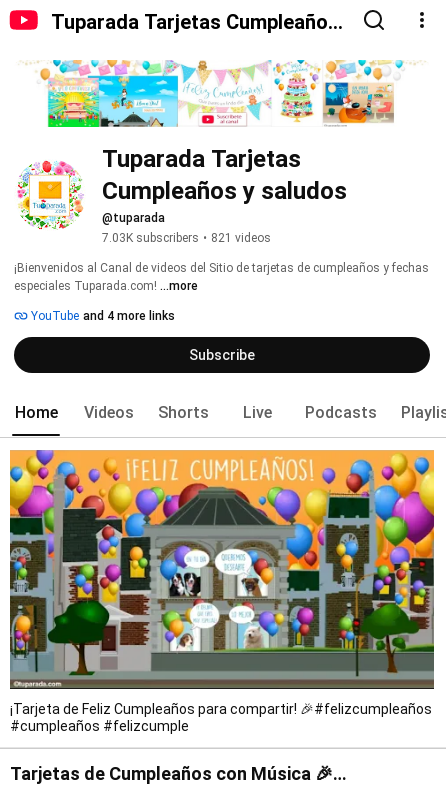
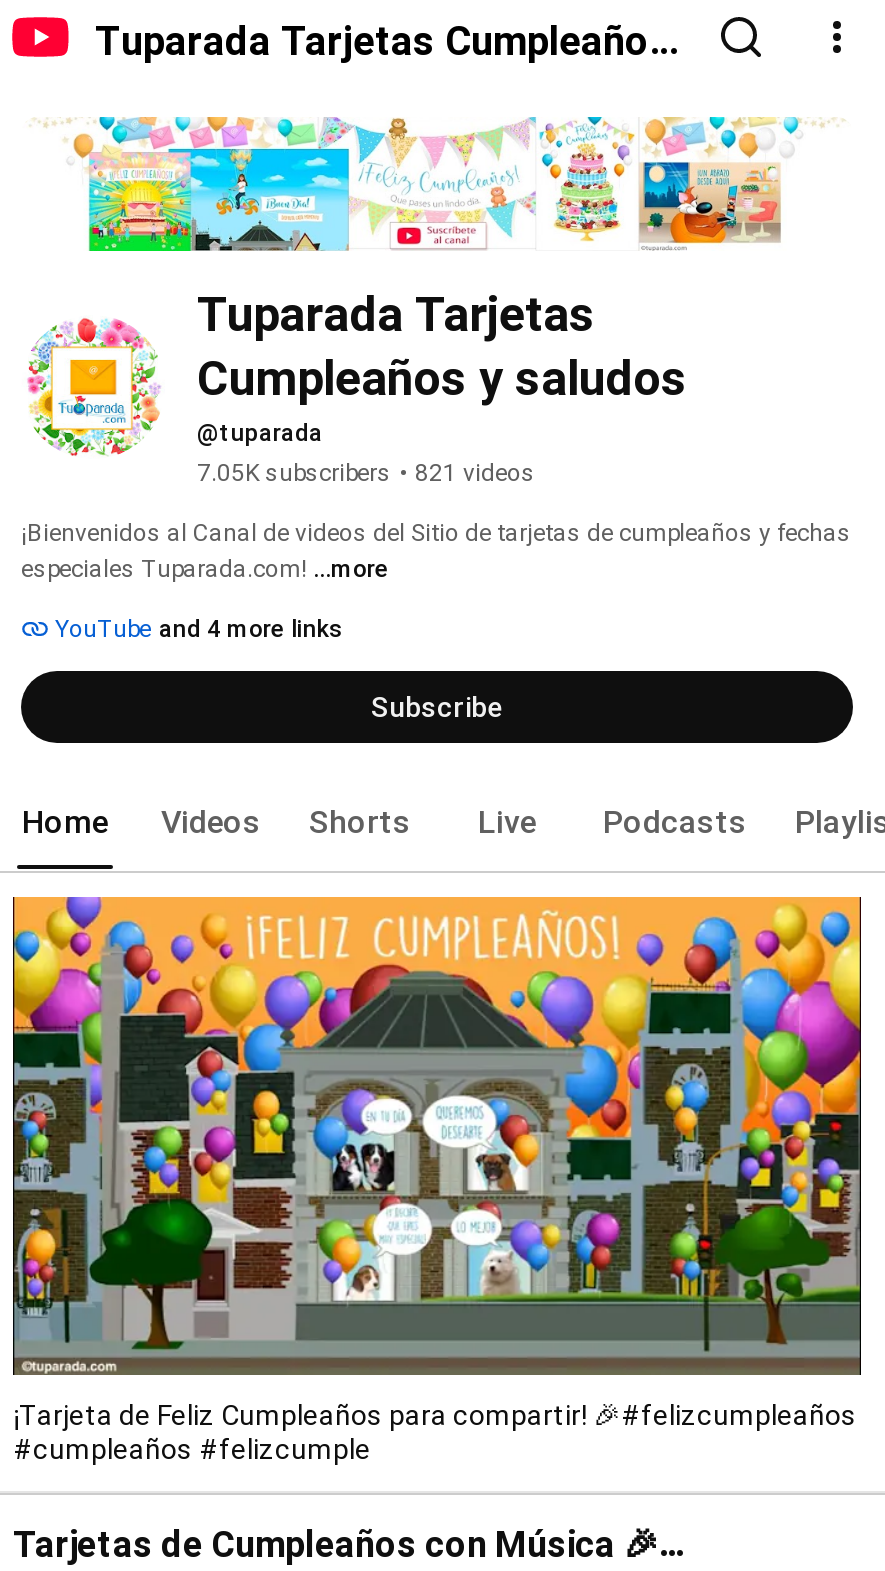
[102,231,271,245] 7.03K subscribers • 821 videos -> [197,459,535,487] 7.05K subscribers • 821 videos

